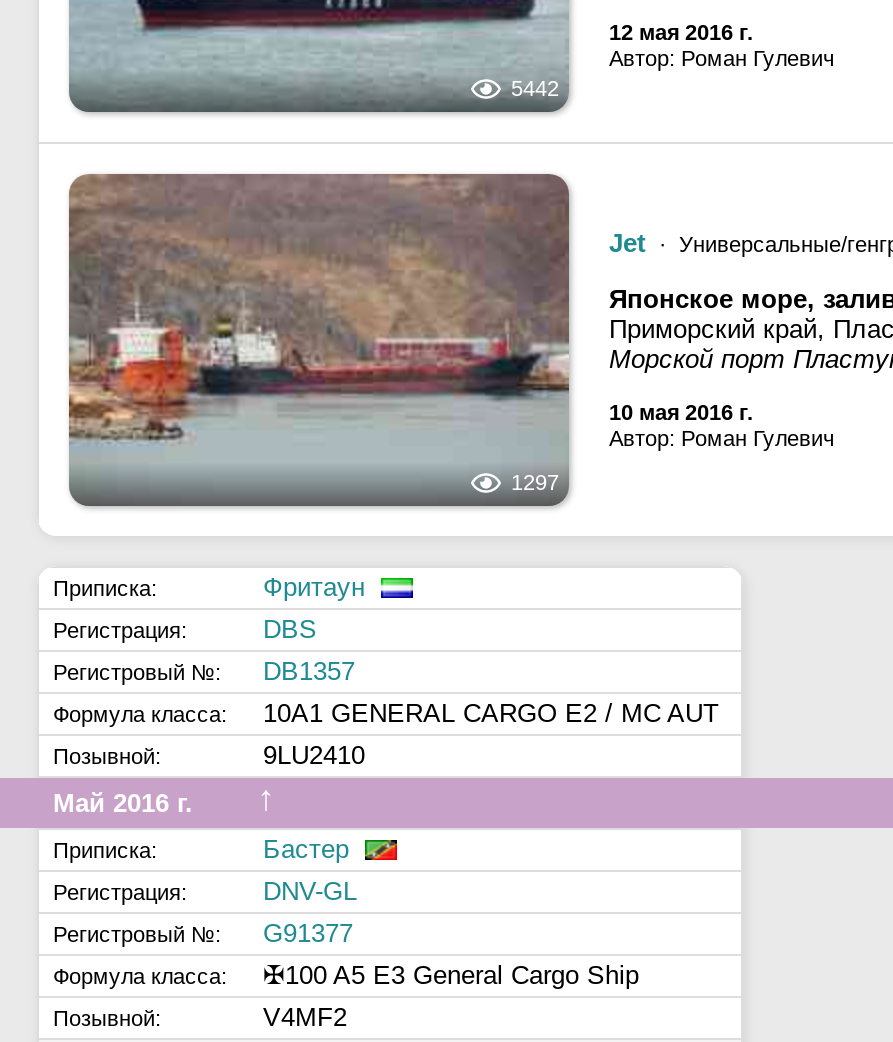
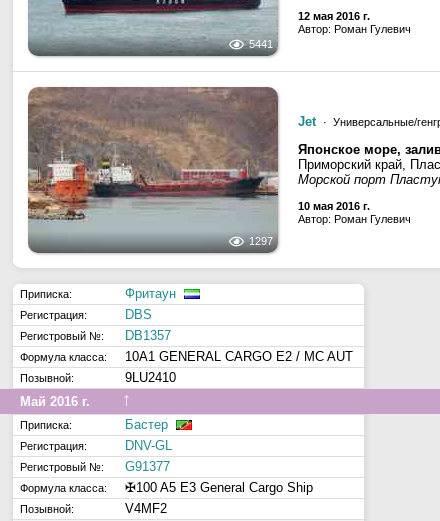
[511,76,559,100] 5442 -> [249,38,273,50] 5441

